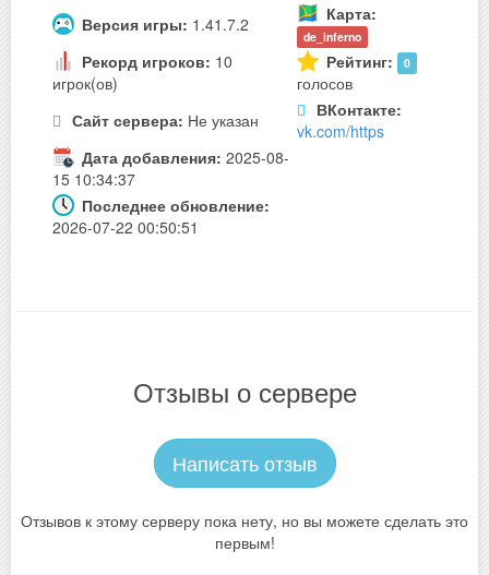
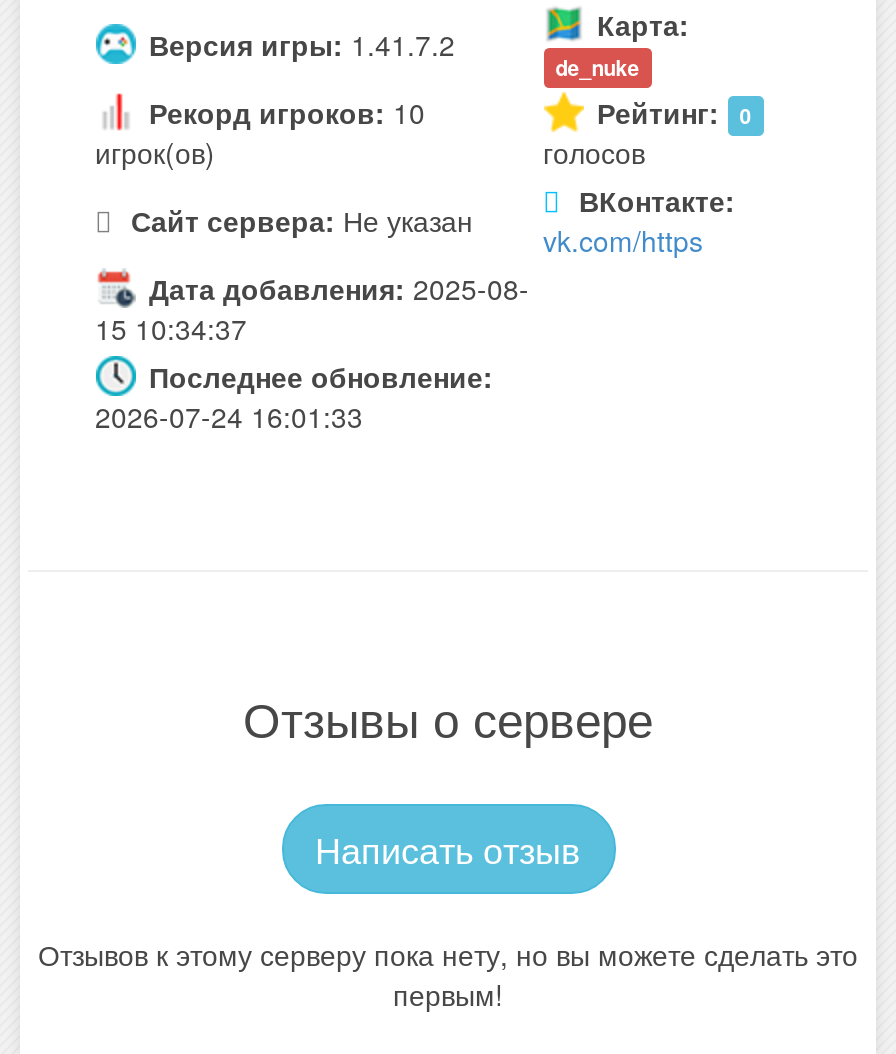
[303,28,361,45] de_inferno -> [556,52,640,82] de_nuke
[52,216,198,238] 2026-07-22 00:50:51 -> [95,396,363,436] 2026-07-24 16:01:33

